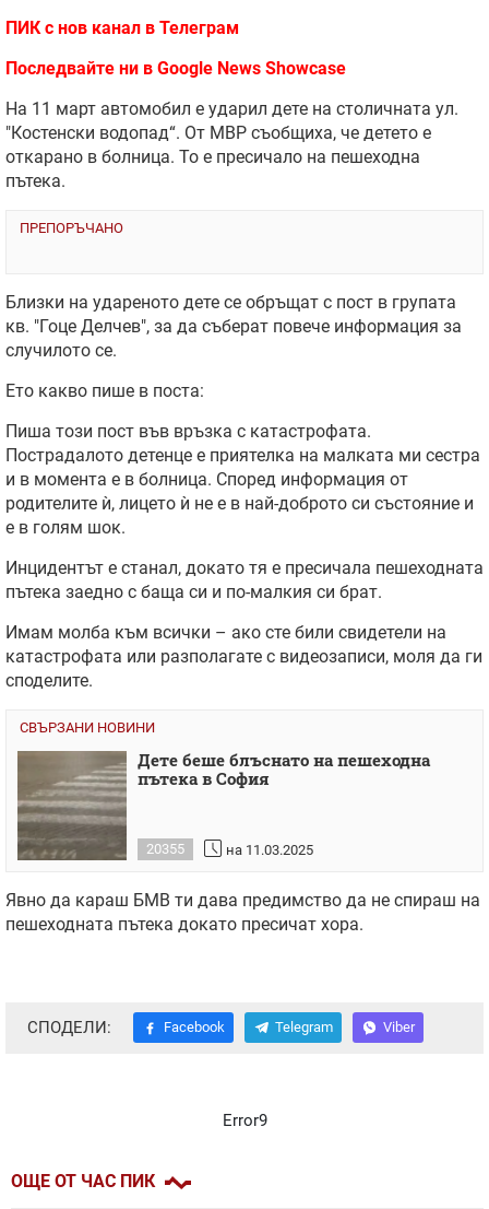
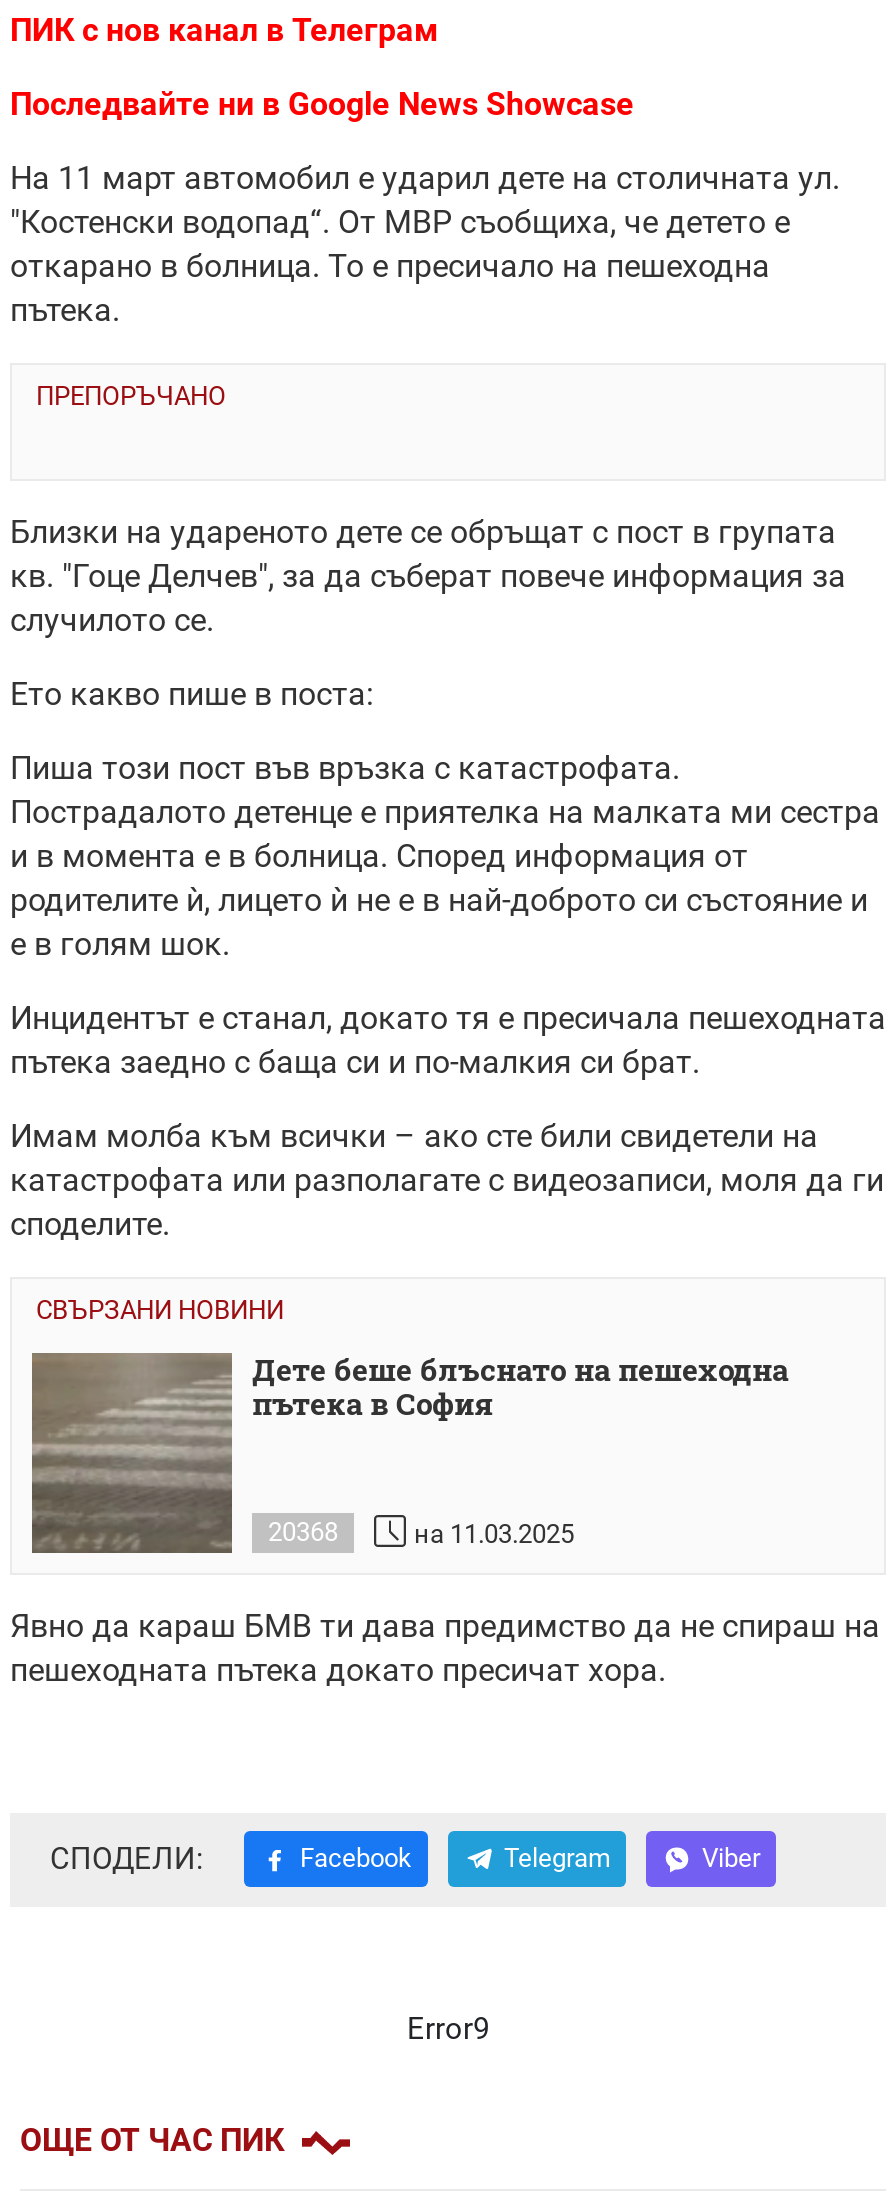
[146,840,184,857] 20355 -> [268,1517,338,1547] 20368

